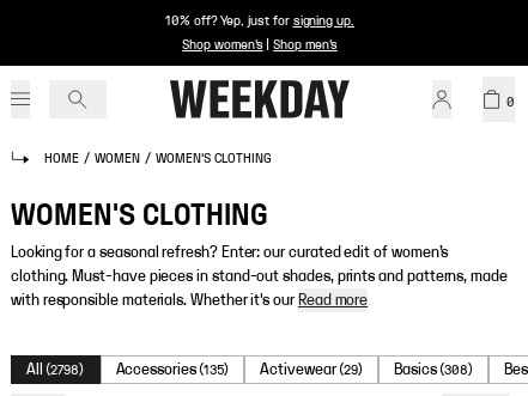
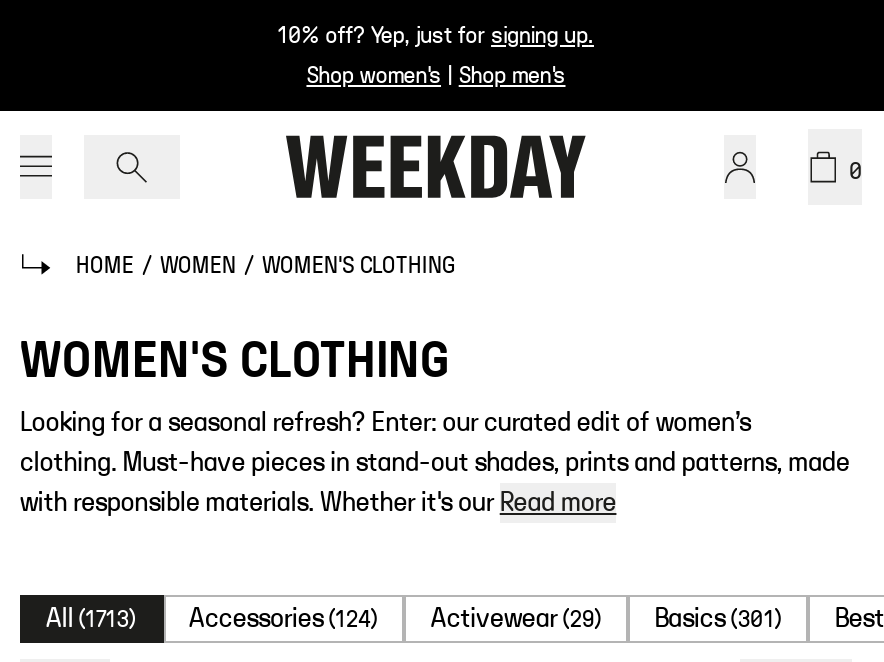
[26,361,84,378] All (2798) -> [46,605,137,633] All (1713)
[116,361,229,378] Accessories (135) -> [189,605,379,633] Accessories (124)
[394,361,473,378] Basics (308) -> [654,605,783,633] Basics (301)

